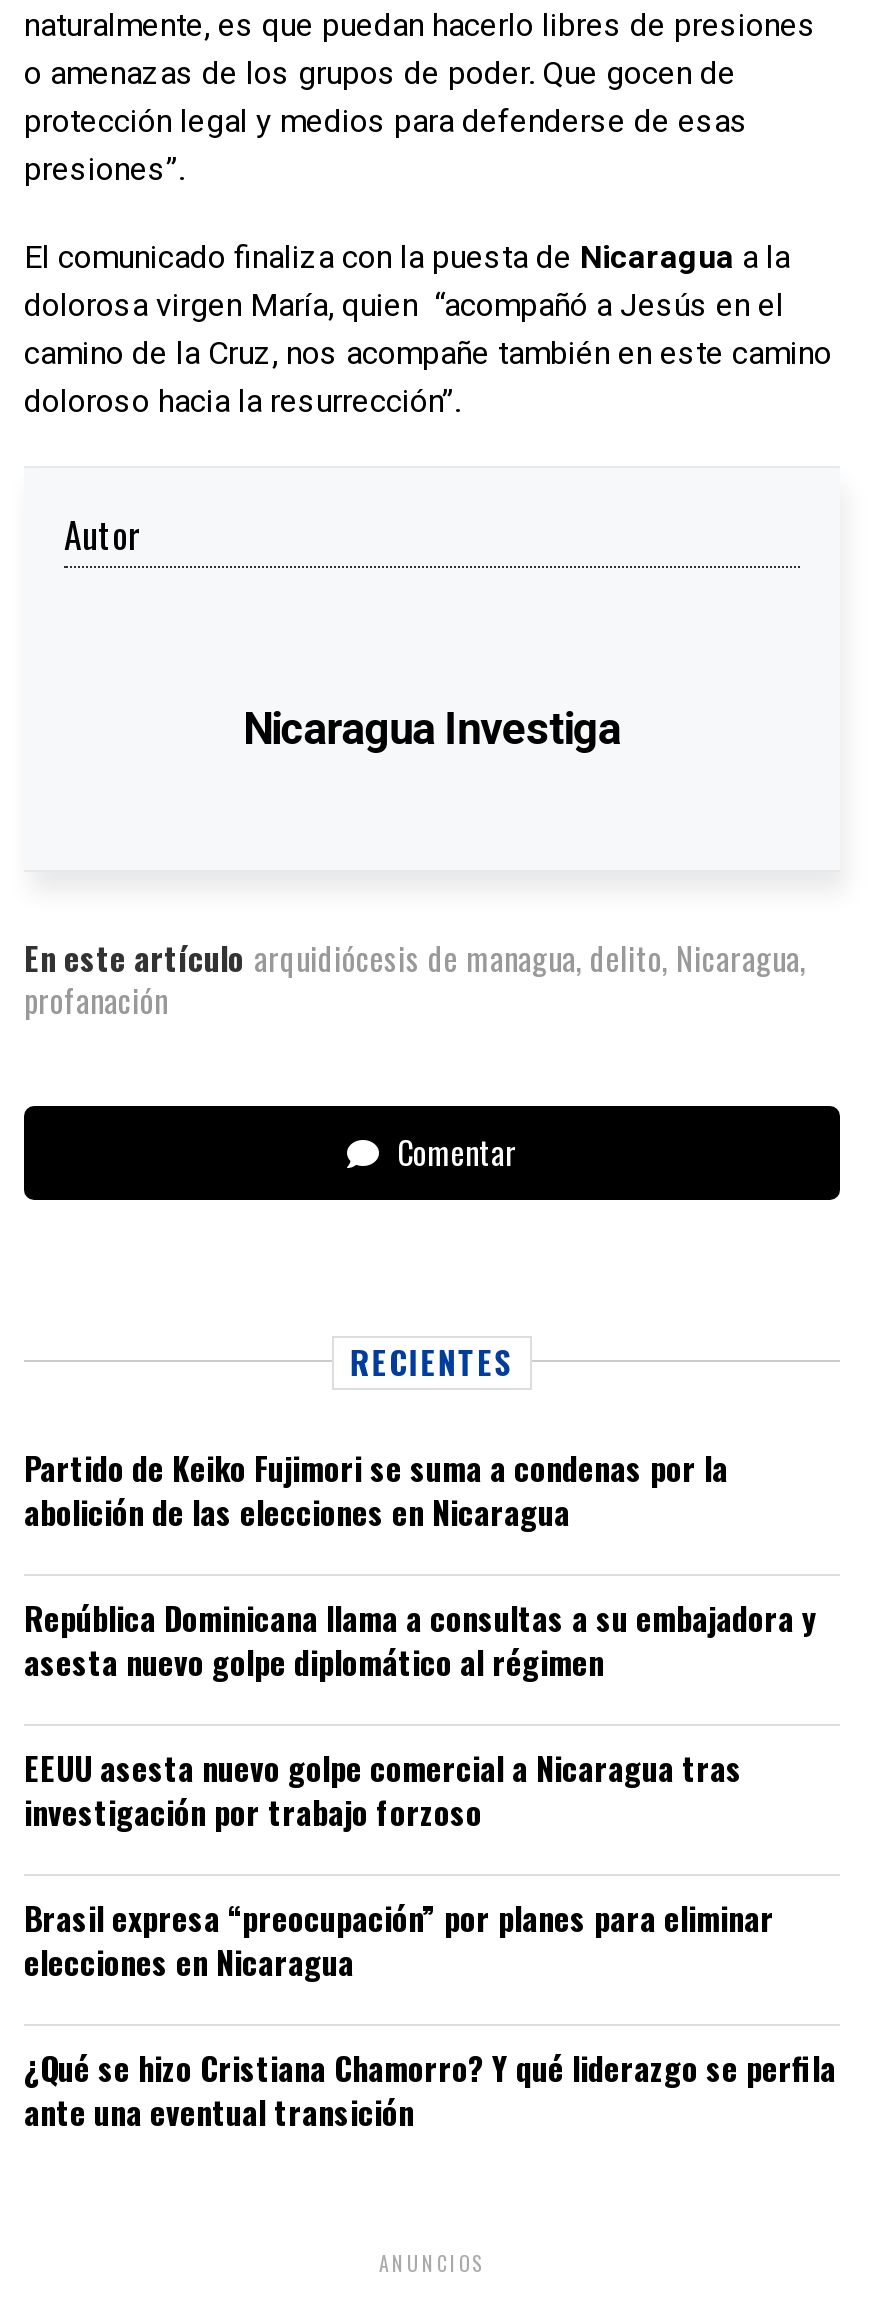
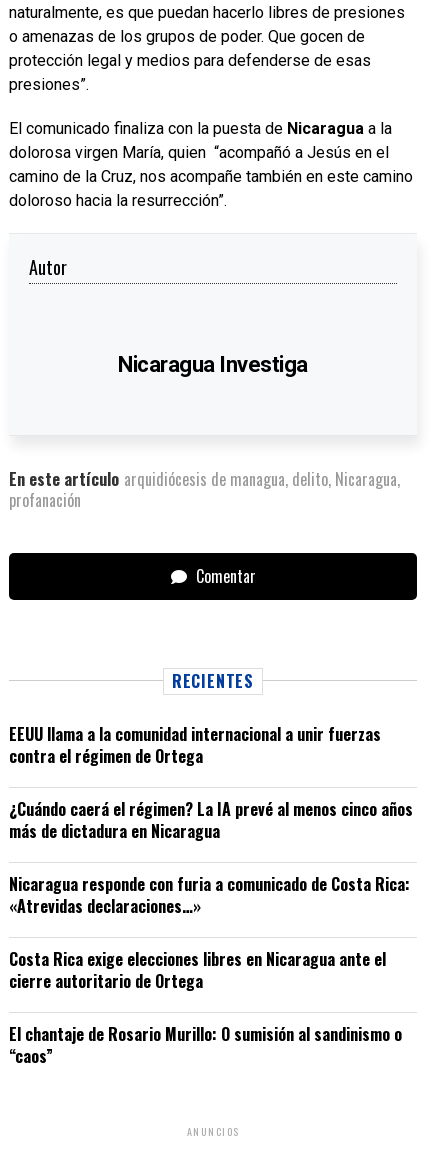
[24,1444,728,1536] Partido de Keiko Fujimori se suma a condenas por la | abolición de las elecciones en Nicaragua -> [9,722,381,768] EEUU llama a la comunidad internacional a unir fuerzas | contra el régimen de Ortega
[24,1594,816,1686] República Dominicana llama a consultas a su embajadora y | asesta nuevo golpe diplomático al régimen -> [9,797,413,843] ¿Cuándo caerá el régimen? La IA prevé al menos cinco años | más de dictadura en Nicaragua
[24,1744,742,1836] EEUU asesta nuevo golpe comercial a Nicaragua tras | investigación por trabajo forzoso -> [9,872,410,918] Nicaragua responde con furia a comunicado de Costa Rica: | «Atrevidas declaraciones…»
[24,1894,774,1986] Brasil expresa “preocupación” por planes para eliminar | elecciones en Nicaragua -> [9,947,386,993] Costa Rica exige elecciones libres en Nicaragua ante el | cierre autoritario de Ortega
[24,2044,836,2136] ¿Qué se hizo Cristiana Chamorro? Y qué liderazgo se perfila | ante una eventual transición -> [9,1022,402,1068] El chantaje de Rosario Murillo: O sumisión al sandinismo o | “caos”

